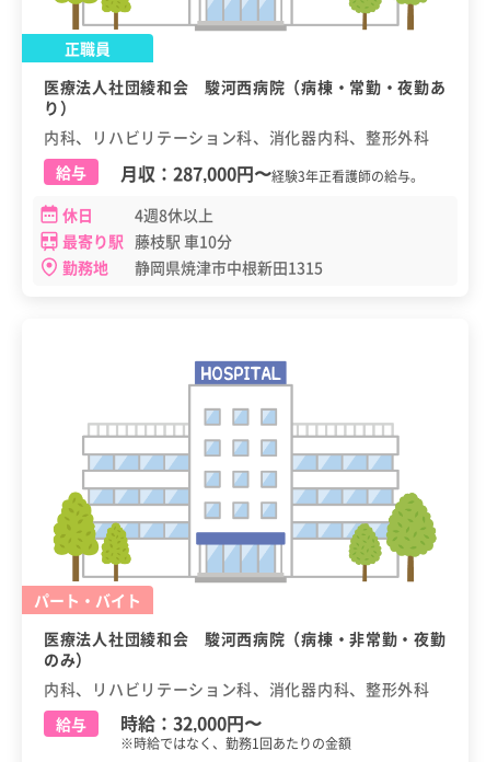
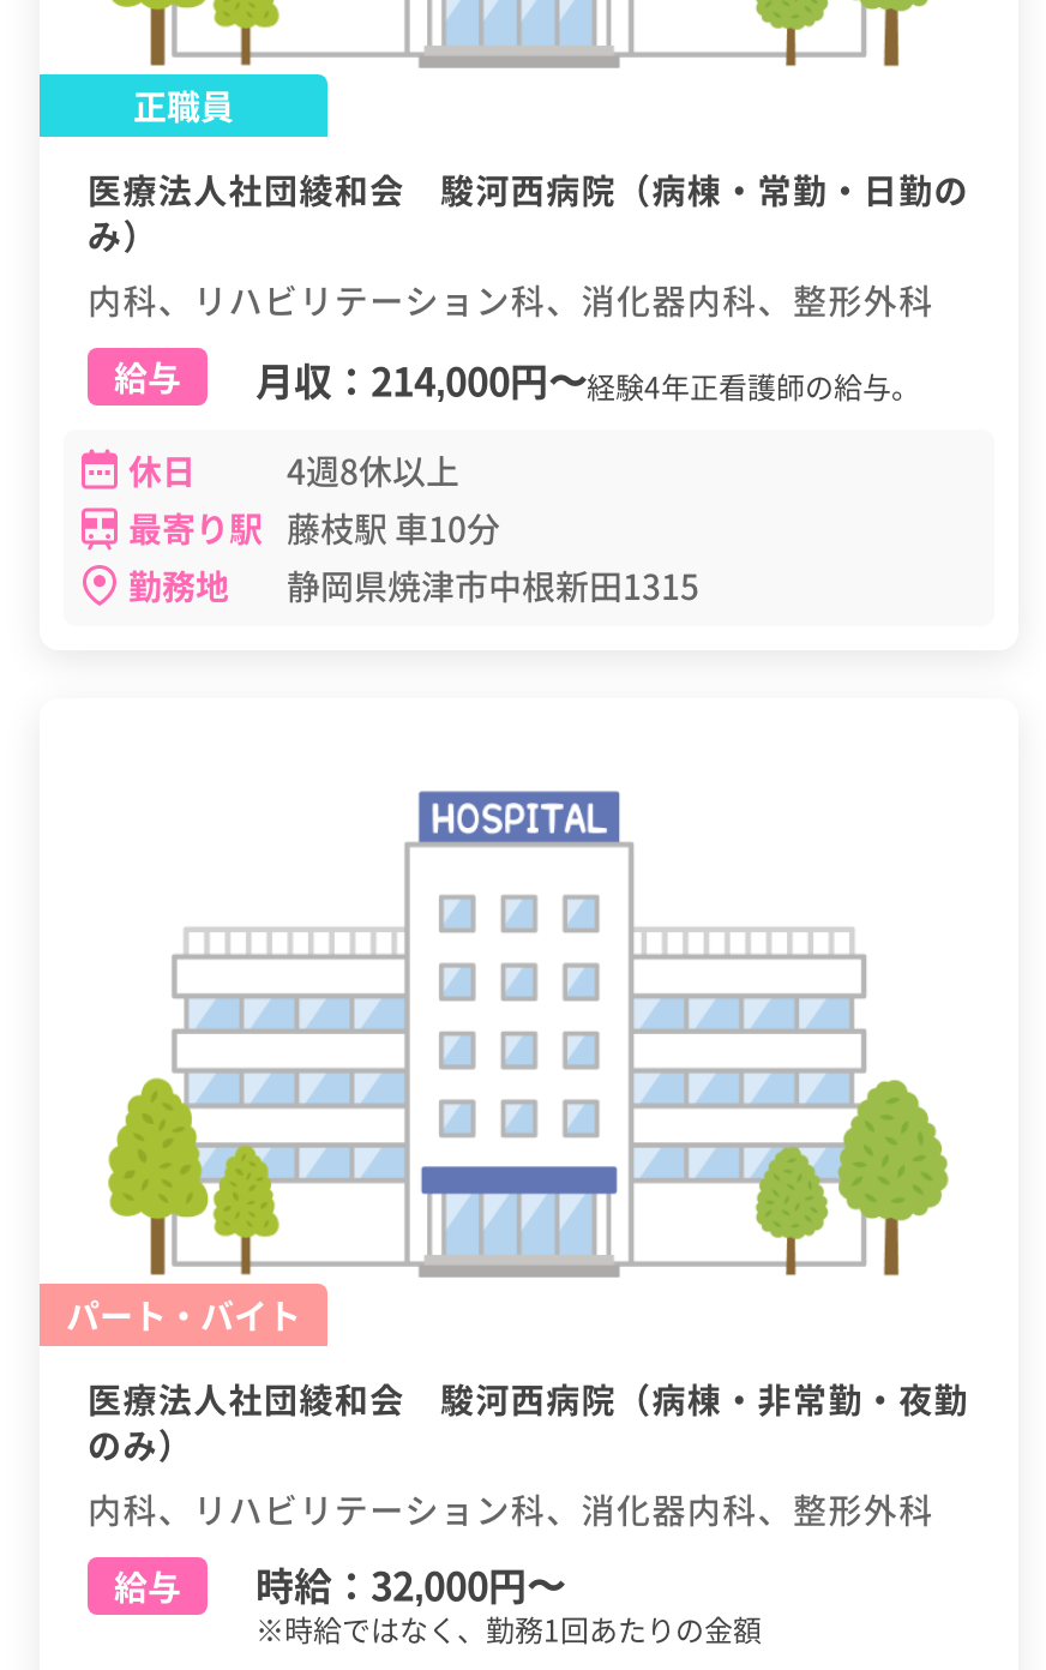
[44,76,446,118] 医療法人社団綾和会 駿河西病院（病棟・常勤・夜勤あ | り） -> [88,166,969,259] 医療法人社団綾和会 駿河西病院（病棟・常勤・日勤の | み）
[120,160,424,186] 月収：287,000円〜経験3年正看護師の給与。 -> [256,351,920,408] 月収：214,000円〜経験4年正看護師の給与。

